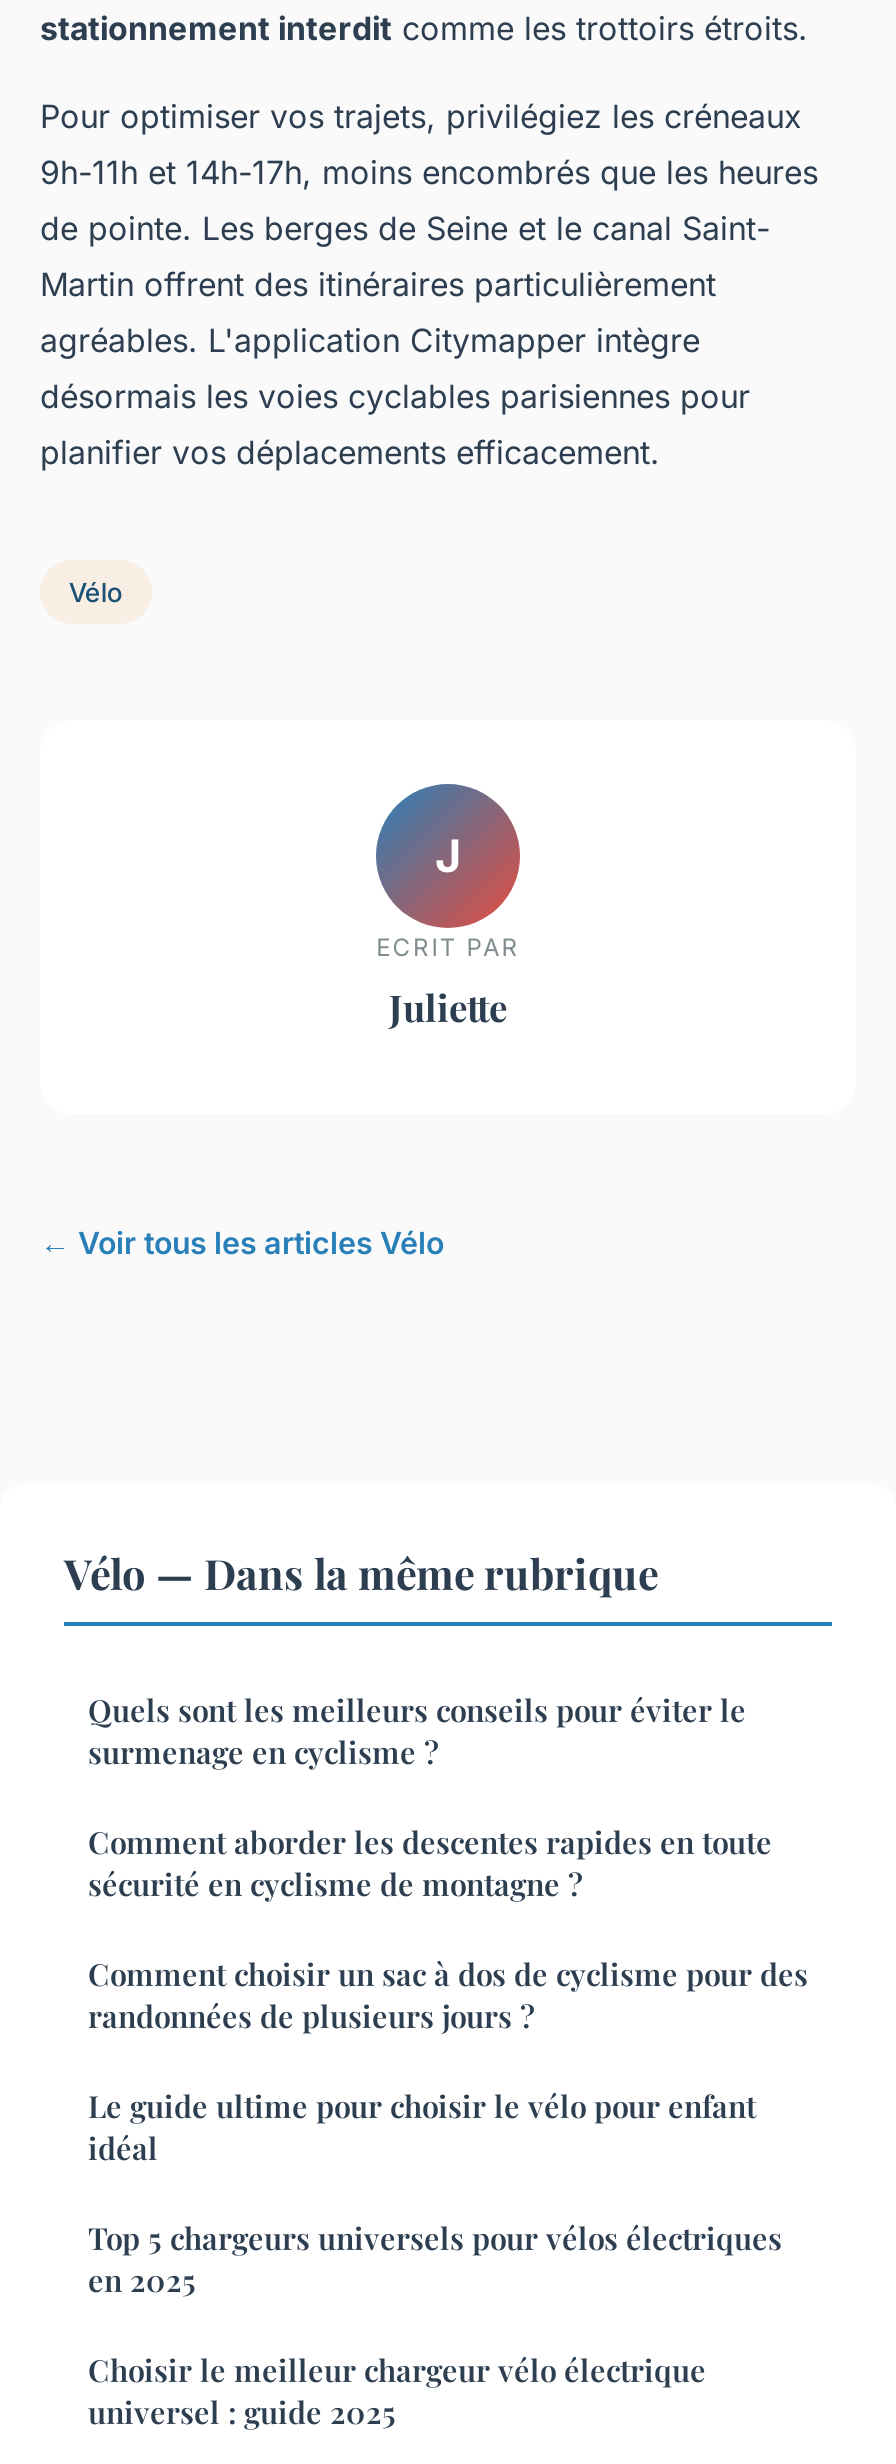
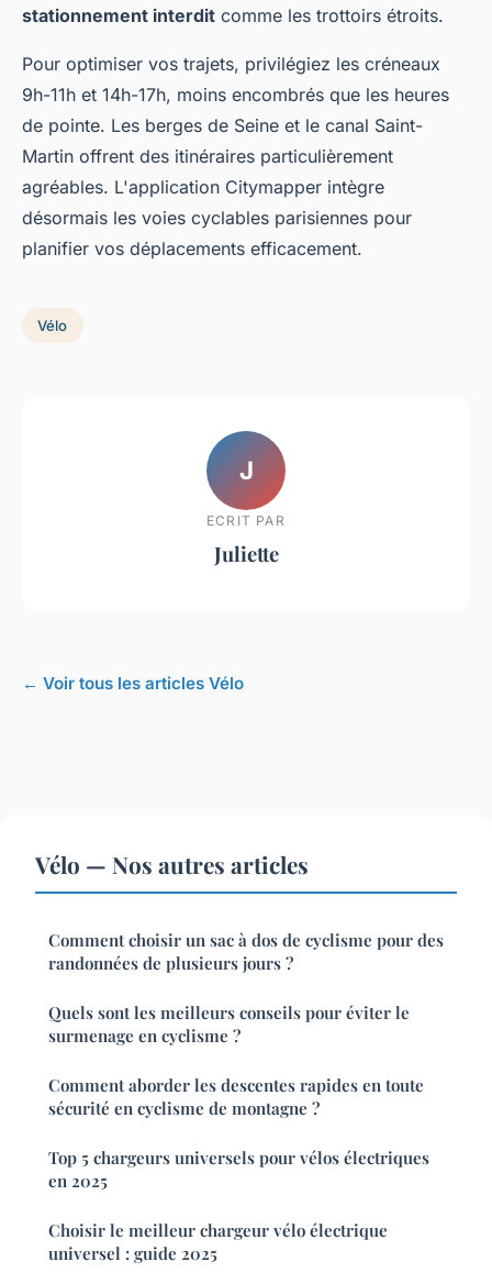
[64,1545,658,1601] Vélo — Dans la même rubrique -> [35,849,309,880] Vélo — Nos autres articles
moved [88,1691,772,1905] -> [48,1002,424,1119]: Quels sont les meilleurs conseils pour éviter le | surmenage en cyclisme ? | Comment aborder les descentes rapides en toute | sécurité en cyclisme de montagne ?
moved [88,1955,808,2037] -> [48,929,444,974]: Comment choisir un sac à dos de cyclisme pour des | randonnées de plusieurs jours ?
[88,2087,756,2169] Le guide ultime pour choisir le vélo pour enfant | idéal -> none

